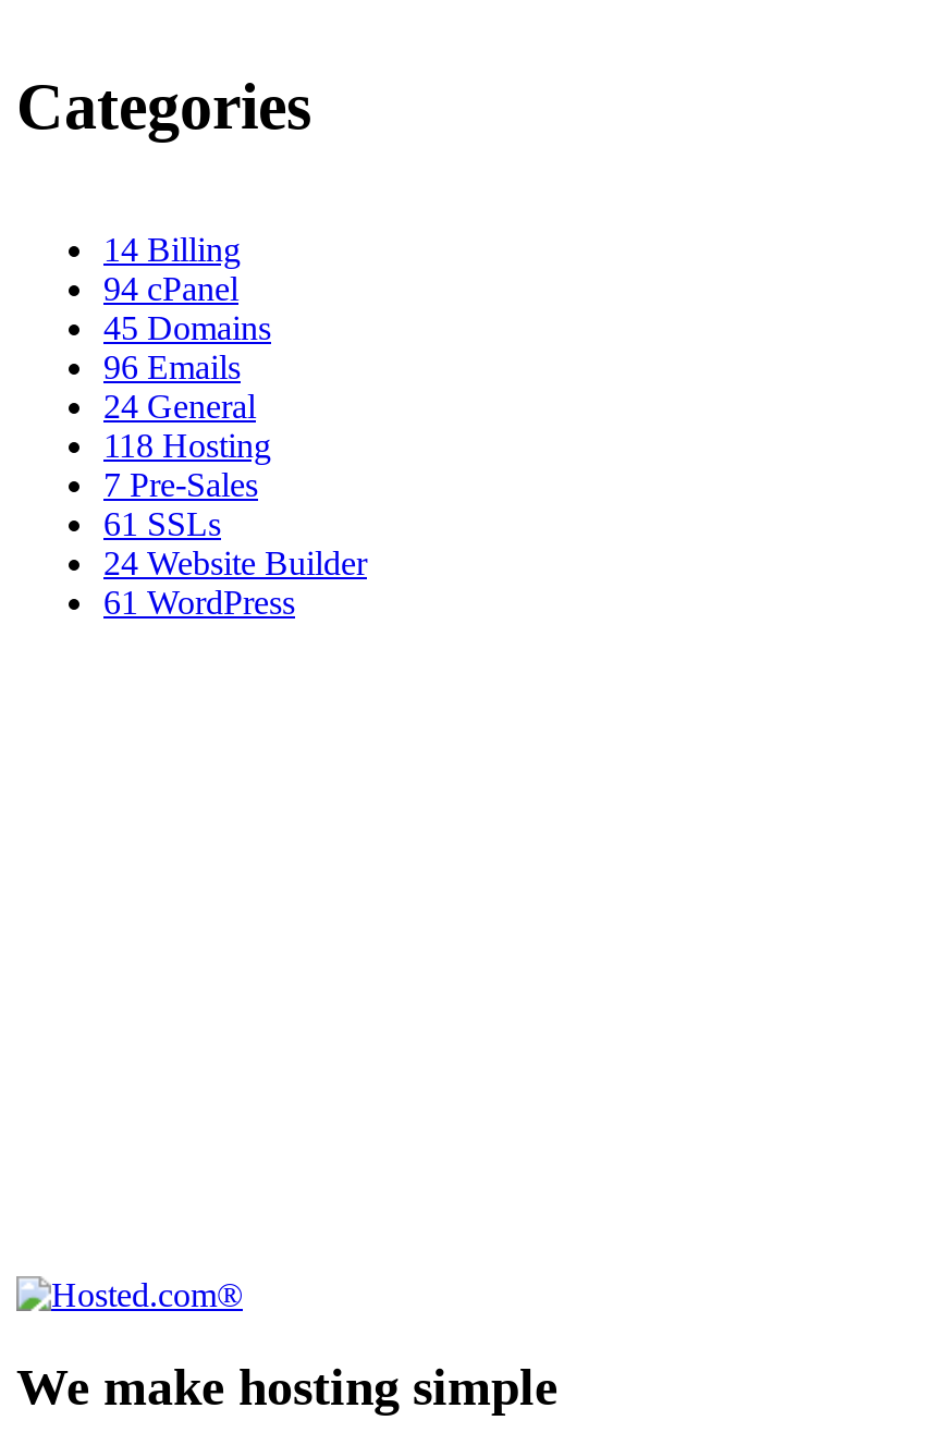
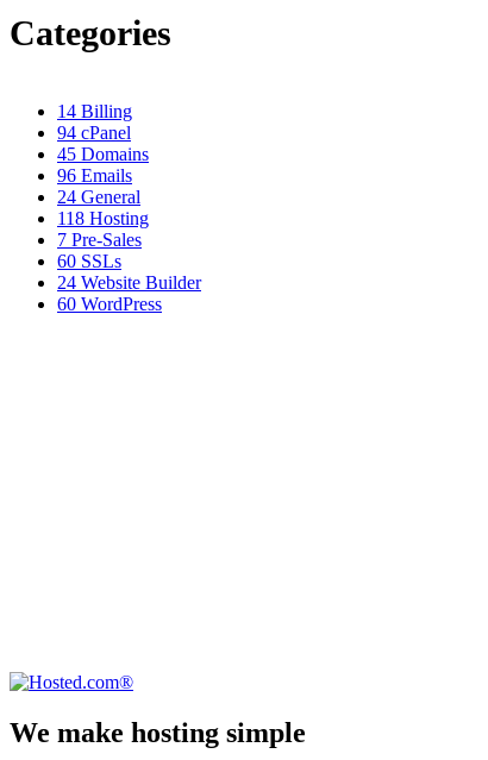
[103,505,221,542] 61 SSLs -> [57,251,121,271] 60 SSLs
[103,584,295,621] 61 WordPress -> [57,294,162,314] 60 WordPress

